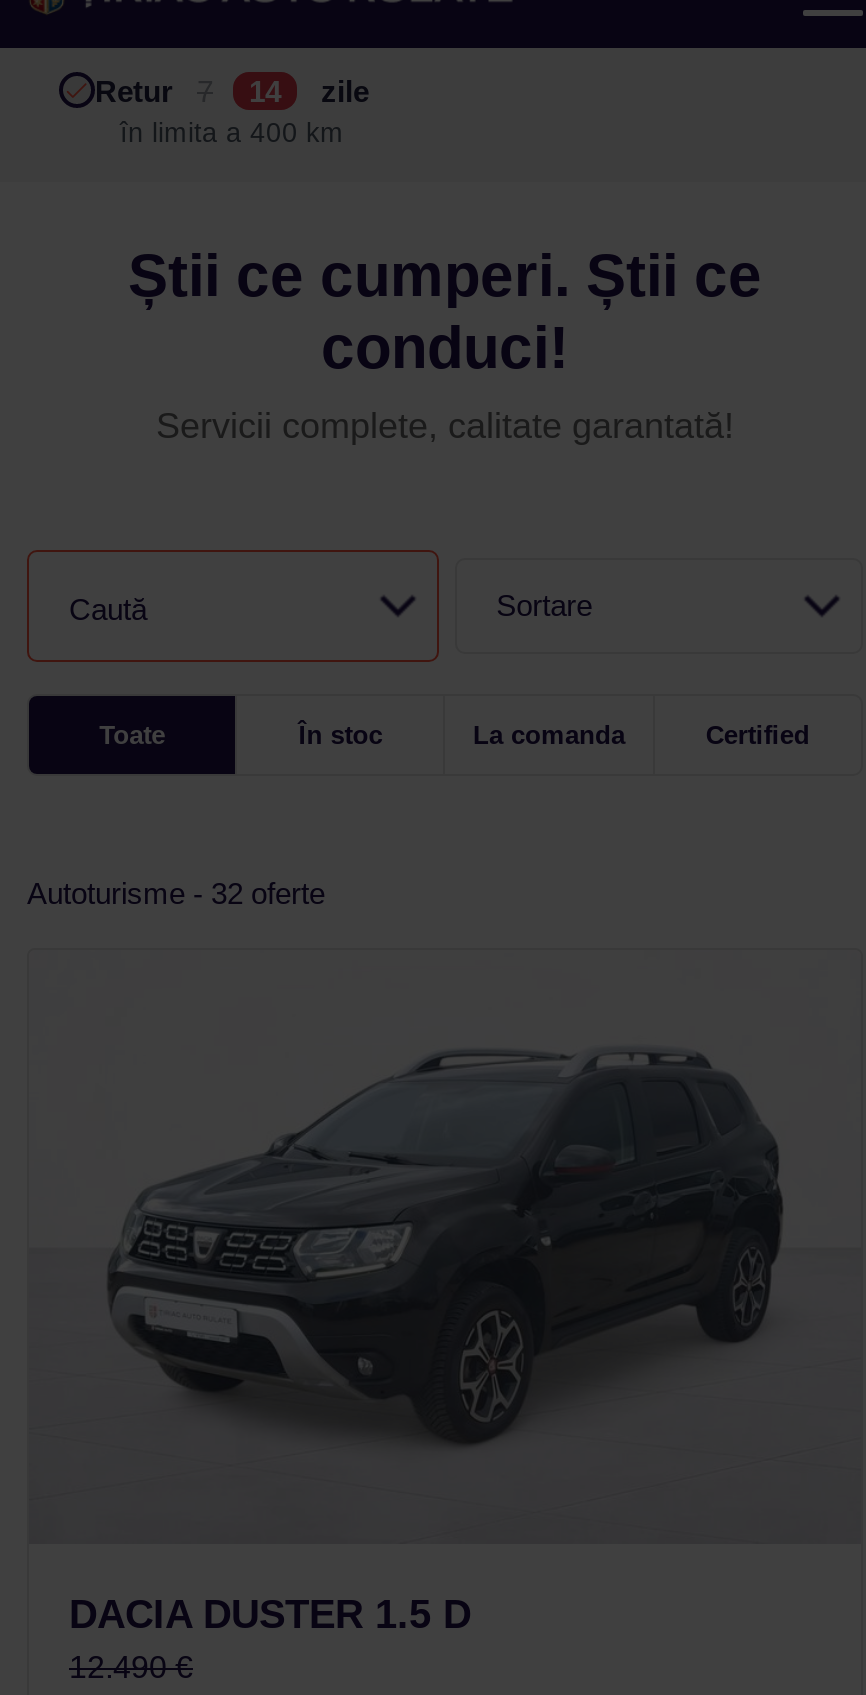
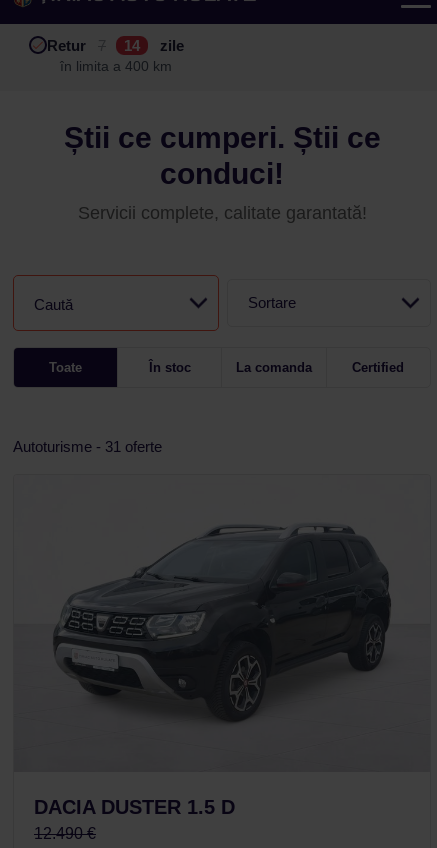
[27,876,325,910] Autoturisme - 32 oferte -> [13,438,162,455] Autoturisme - 31 oferte

